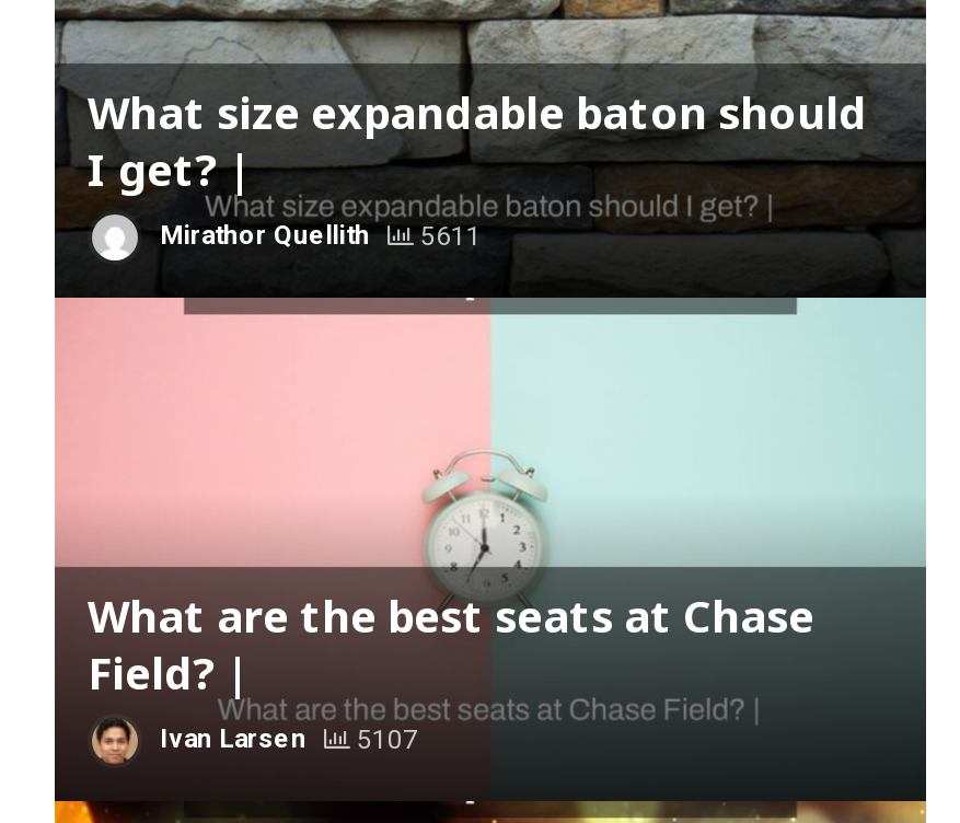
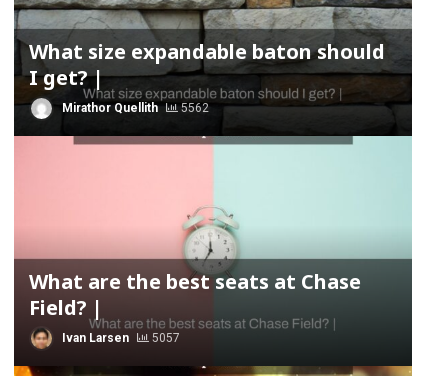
[153,220,482,251] Mirathor Quellith 5611 -> [59,101,209,115] Mirathor Quellith 5562
[153,724,418,754] Ivan Larsen 5107 -> [59,331,180,345] Ivan Larsen 5057

